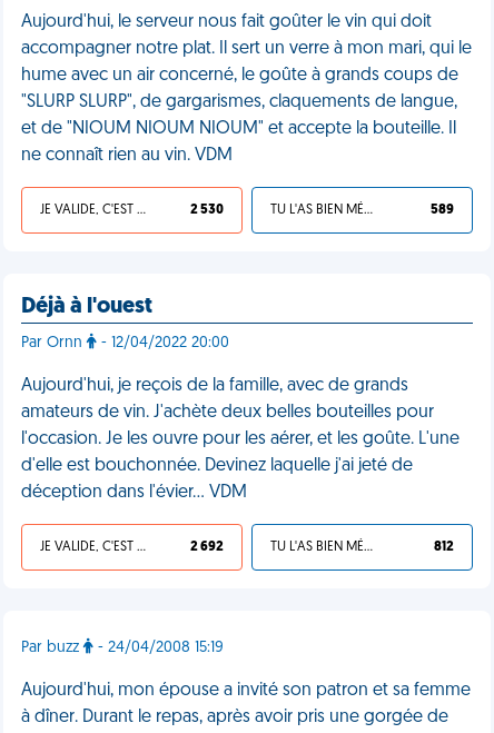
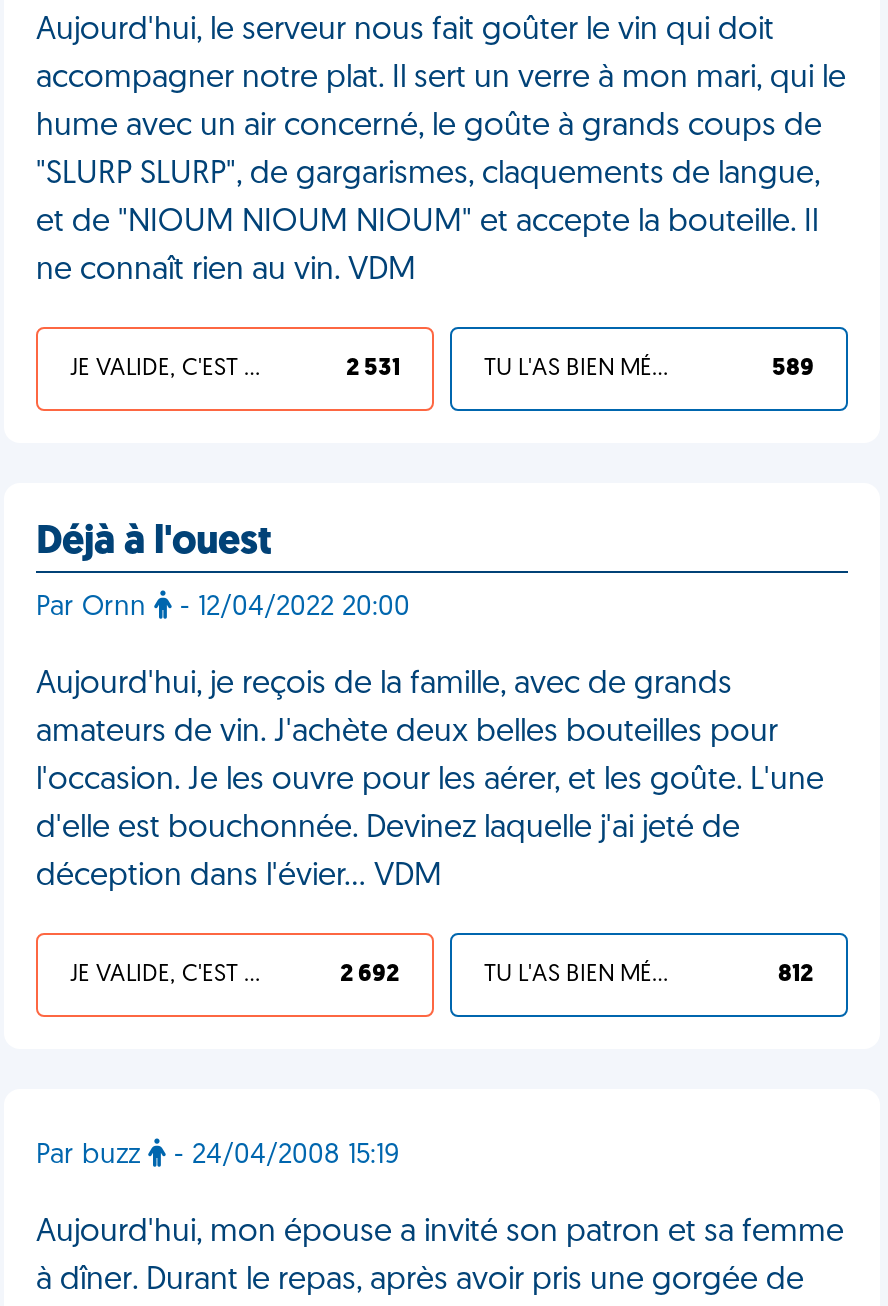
[190,204,224,217] 2 530 -> [346,357,400,381] 2 531

